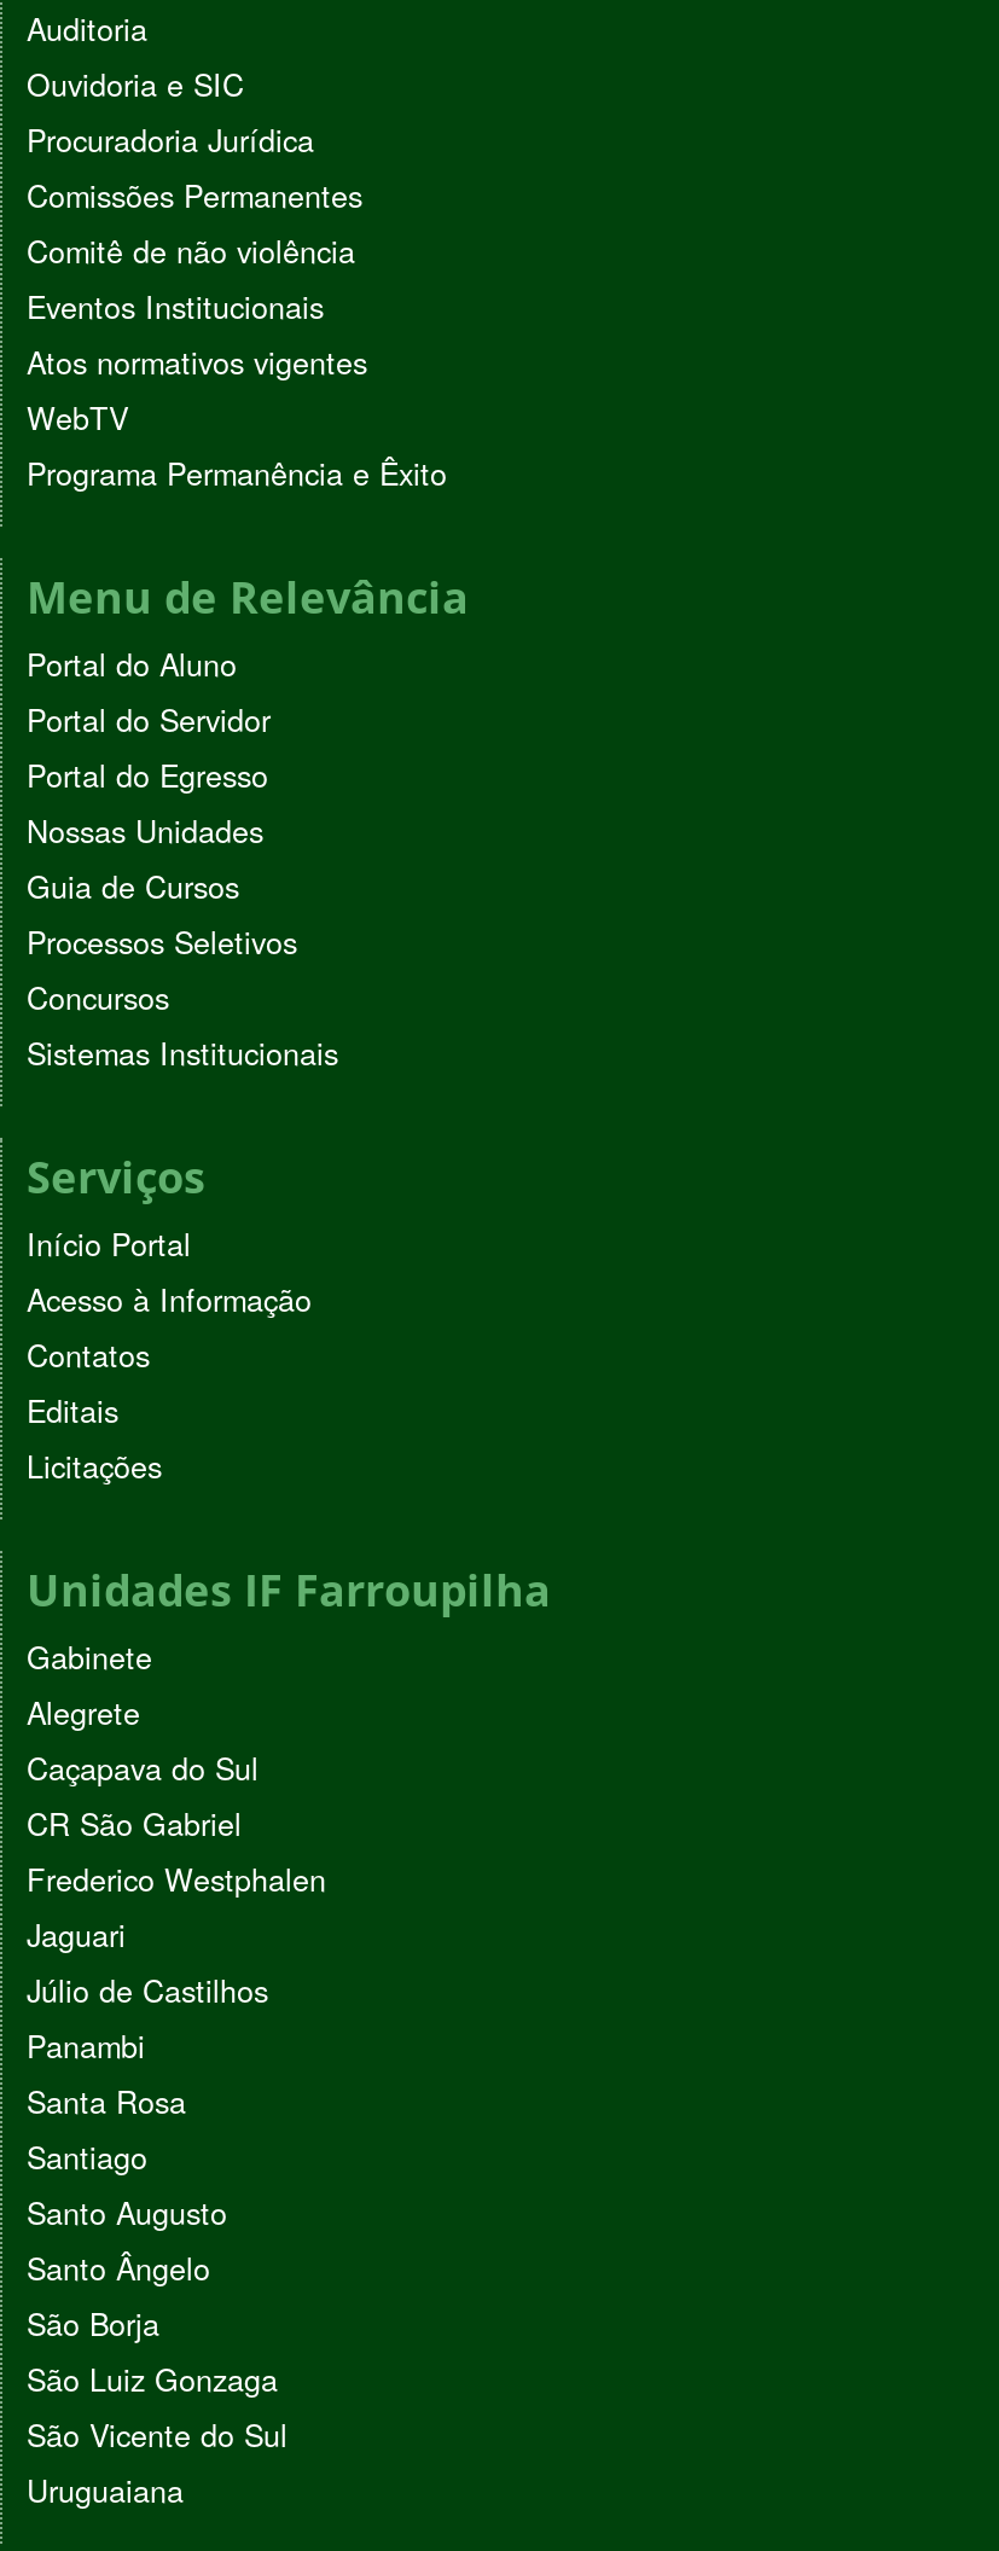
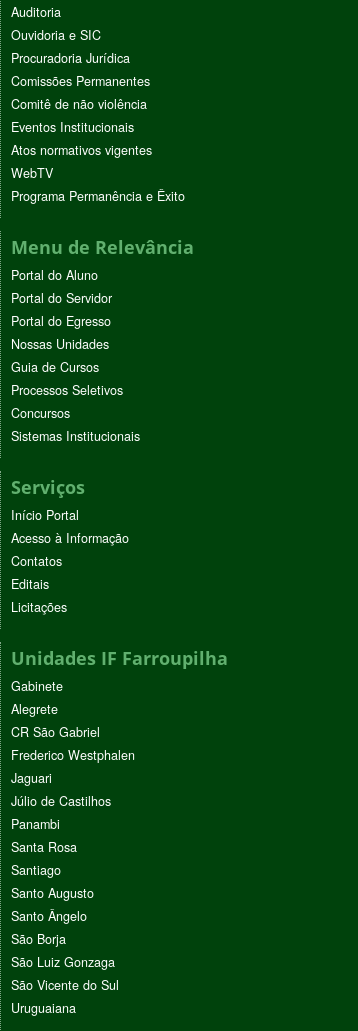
[27,1747,259,1790] Caçapava do Sul -> none

